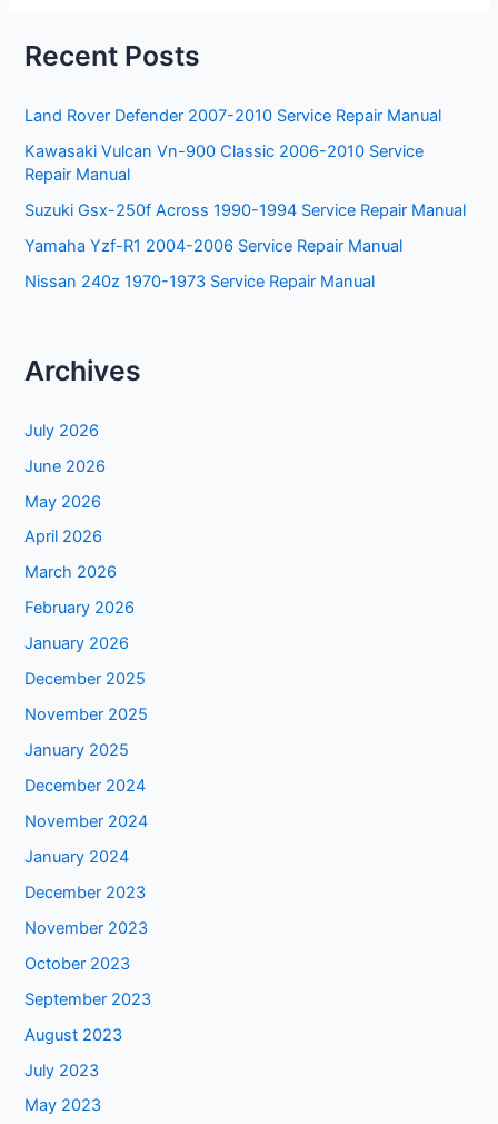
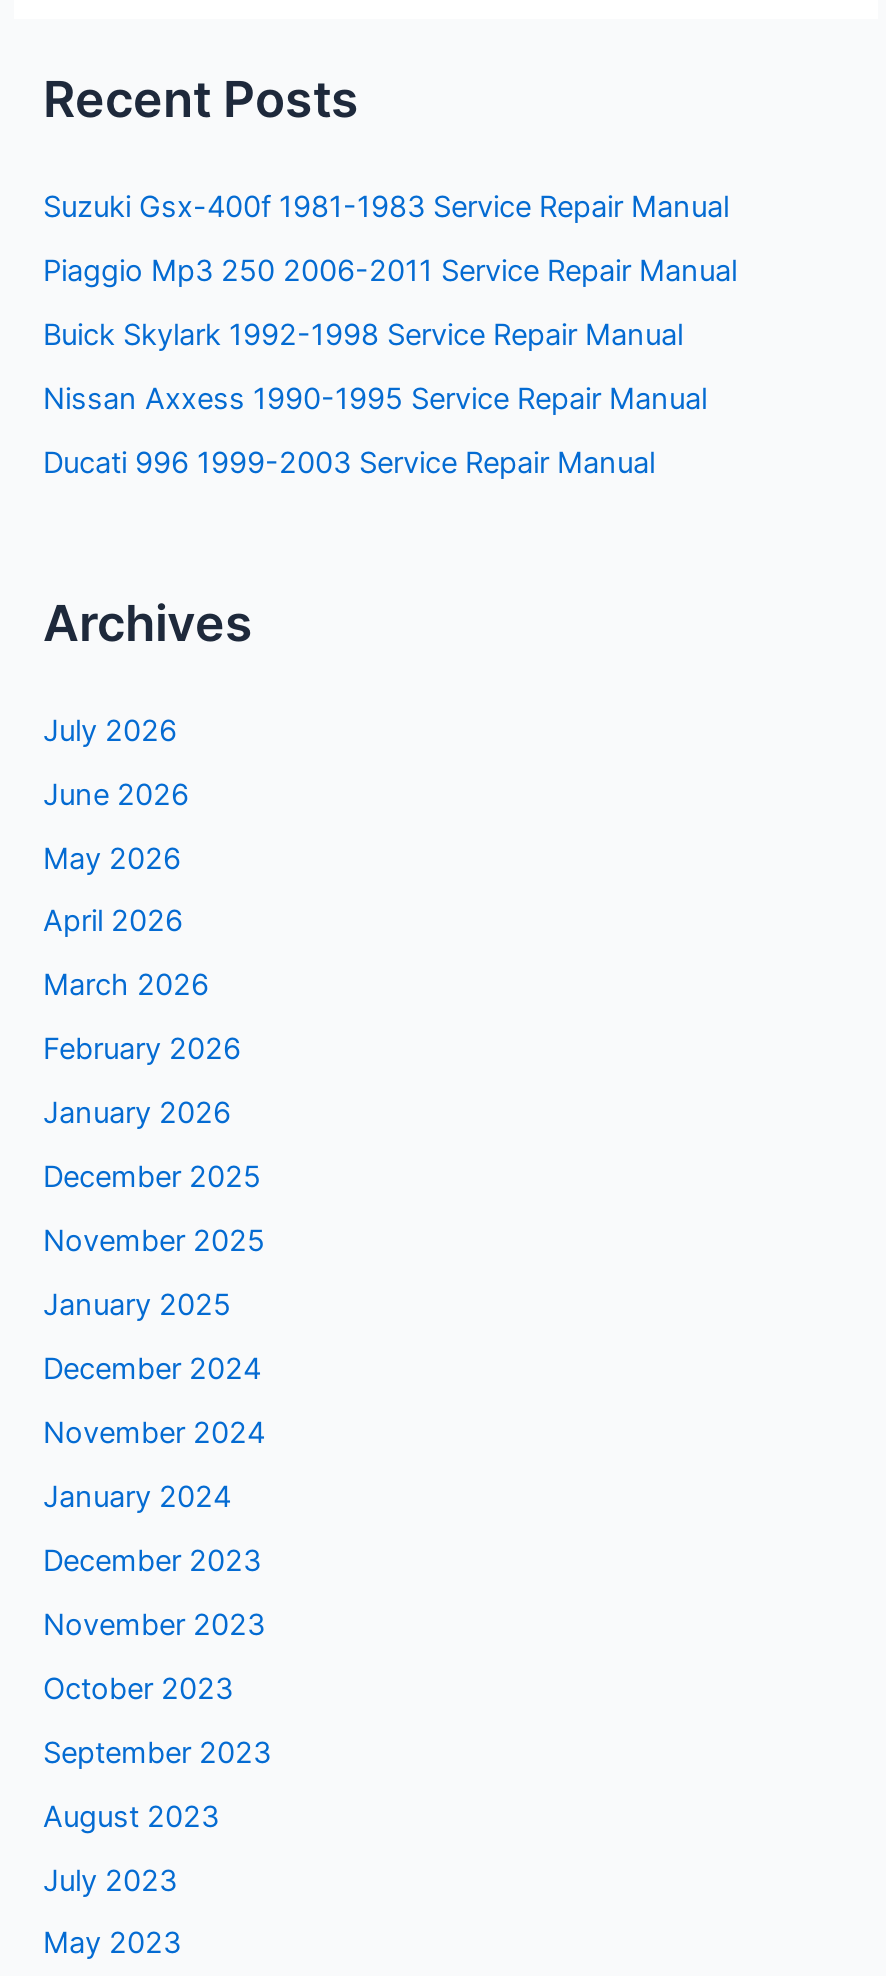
[25,106,442,126] Land Rover Defender 2007-2010 Service Repair Manual -> [43,189,729,225] Suzuki Gsx-400f 1981-1983 Service Repair Manual
[25,141,424,185] Kawasaki Vulcan Vn-900 Classic 2006-2010 Service | Repair Manual -> [43,253,737,289] Piaggio Mp3 250 2006-2011 Service Repair Manual
[25,200,466,220] Suzuki Gsx-250f Across 1990-1994 Service Repair Manual -> [43,317,683,353] Buick Skylark 1992-1998 Service Repair Manual
[25,236,403,256] Yamaha Yzf-R1 2004-2006 Service Repair Manual -> [43,381,707,417] Nissan Axxess 1990-1995 Service Repair Manual
[25,271,375,291] Nissan 240z 1970-1973 Service Repair Manual -> [43,445,655,481] Ducati 996 1999-2003 Service Repair Manual

